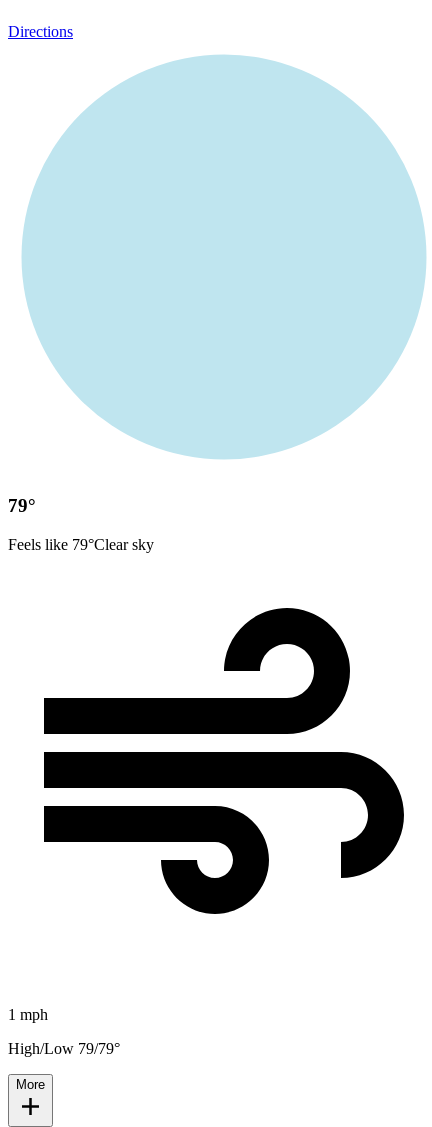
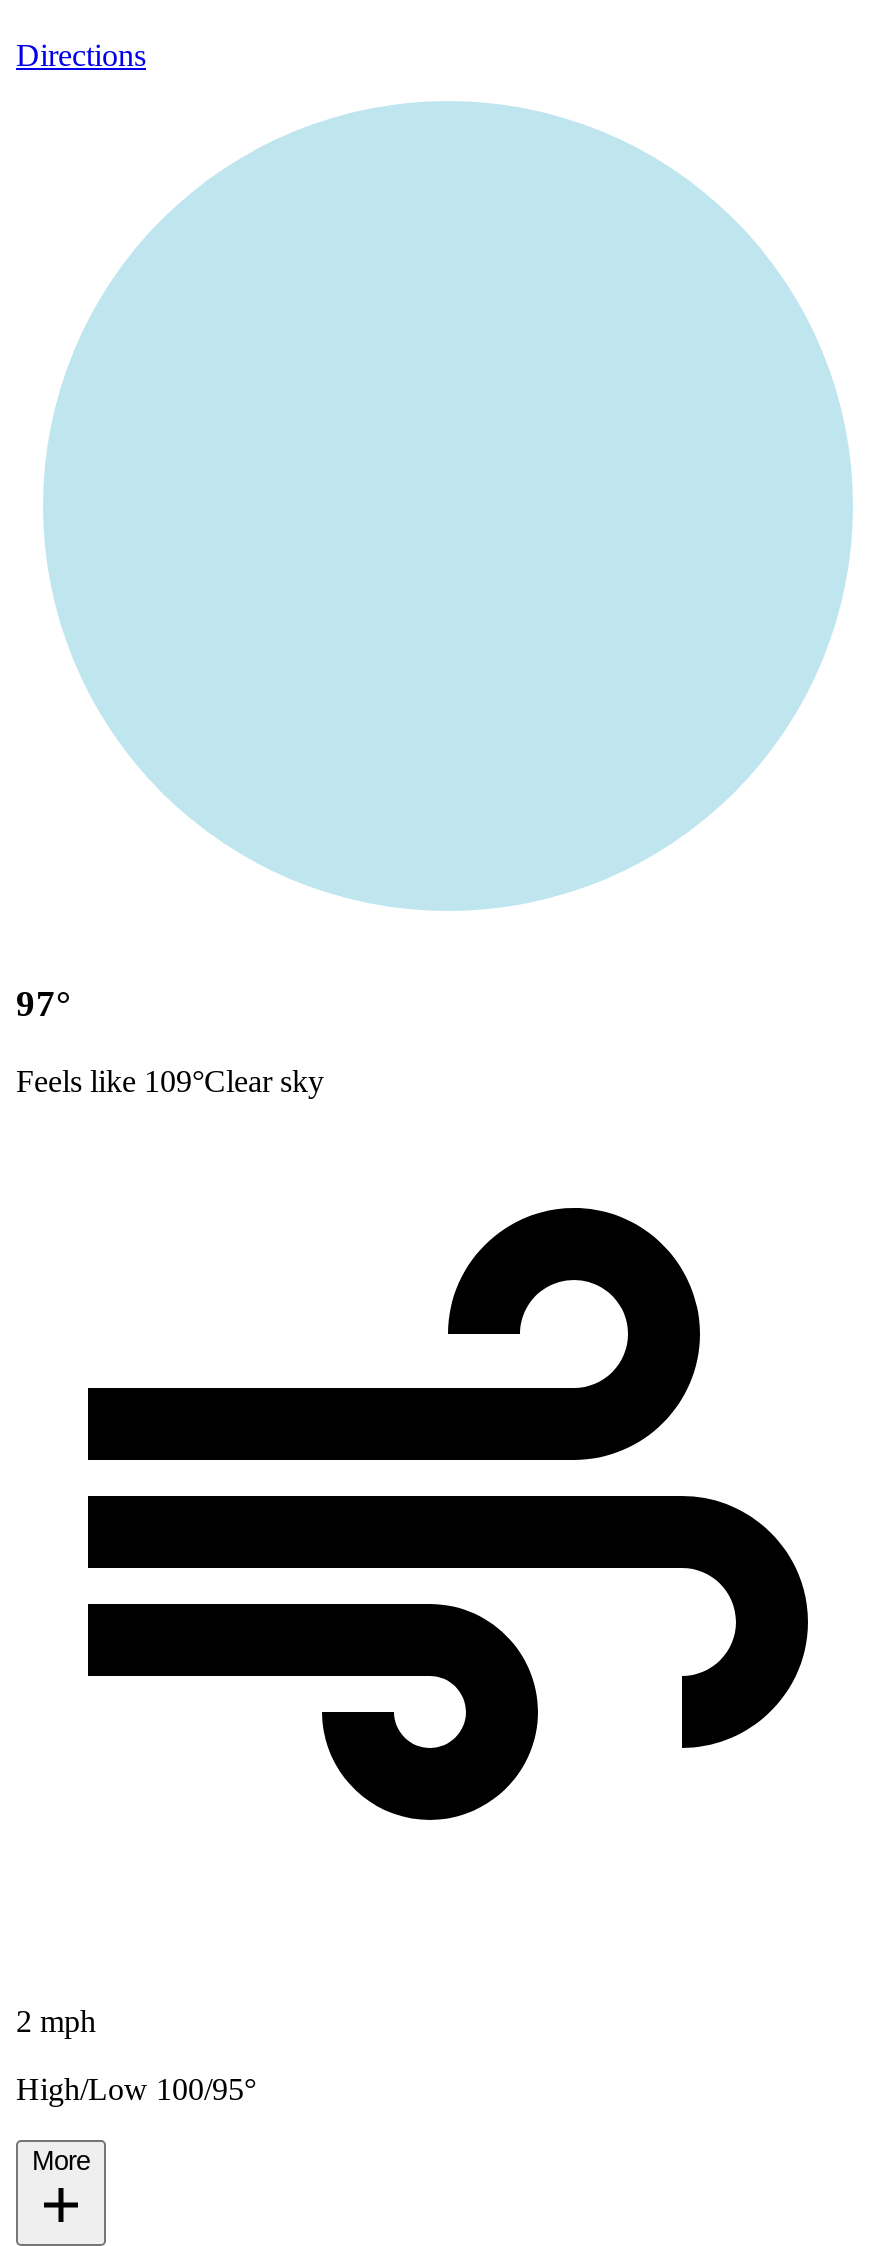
[8,495,36,516] 79° -> [16,983,72,1025] 97°
[8,536,154,553] Feels like 79°Clear sky -> [16,1064,324,1098] Feels like 109°Clear sky
[8,1006,48,1023] 1 mph -> [16,2004,96,2038] 2 mph
[8,1040,120,1057] High/Low 79/79° -> [16,2072,256,2106] High/Low 100/95°

